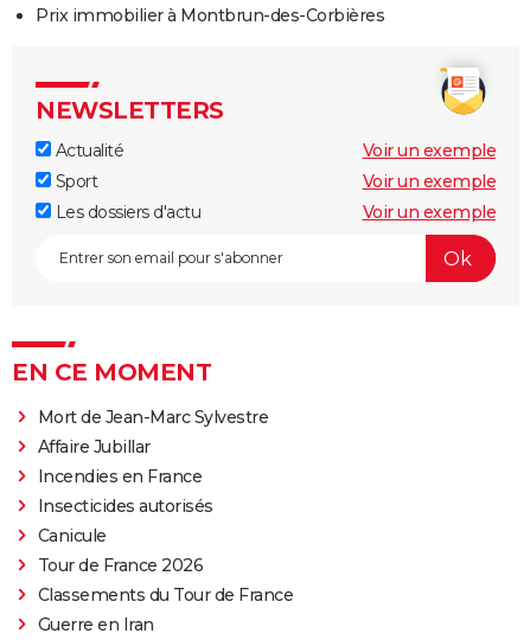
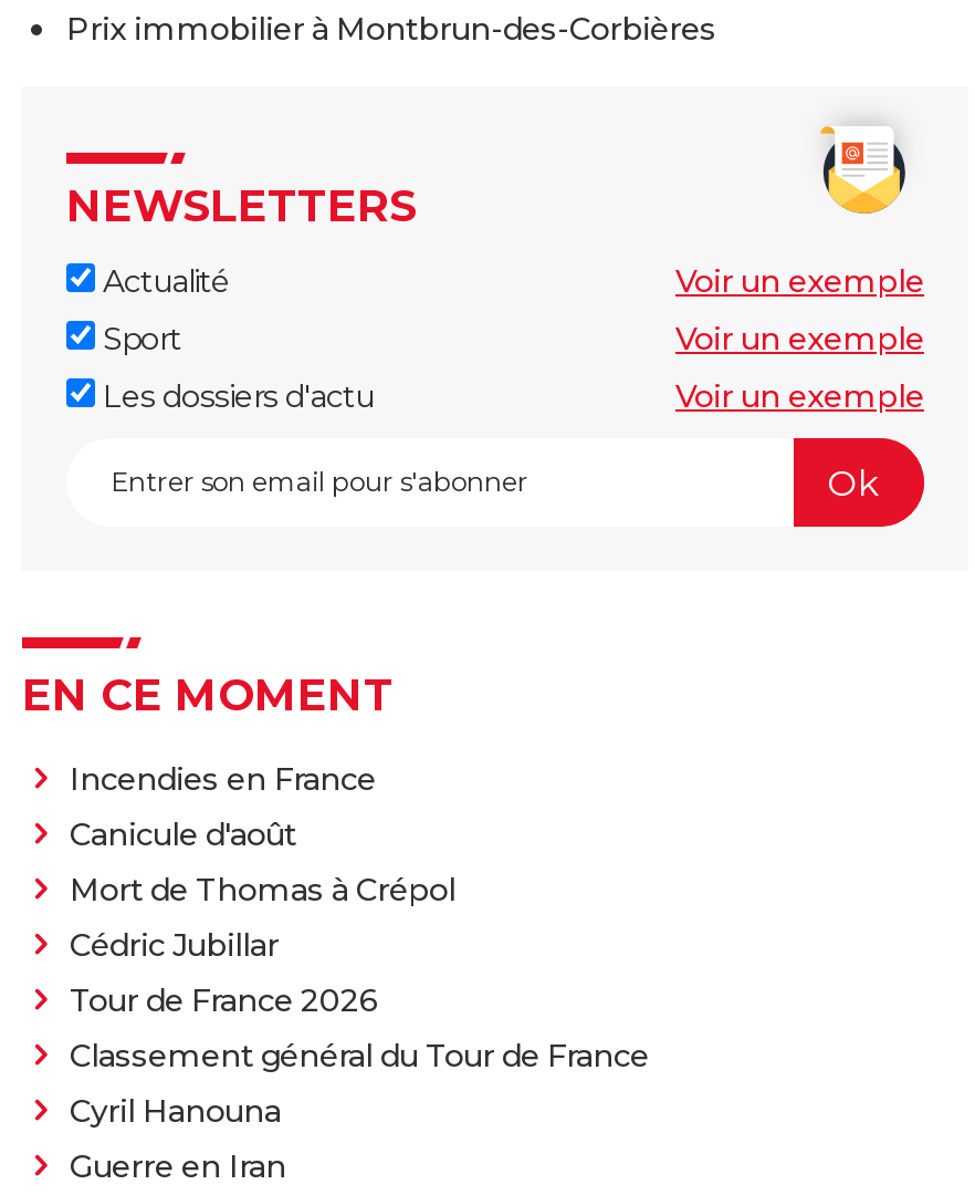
[37,407,268,458] Mort de Jean-Marc Sylvestre | Affaire Jubillar -> none
moved [37,466,202,488] -> [70,760,376,800]: Incendies en France
[37,496,213,547] Insecticides autorisés | Canicule -> [70,815,455,966] Canicule d'août | Mort de Thomas à Crépol | Cédric Jubillar
moved [37,555,203,576] -> [70,981,378,1021]: Tour de France 2026
[37,585,293,606] Classements du Tour de France -> [70,1037,649,1132] Classement général du Tour de France | Cyril Hanouna

